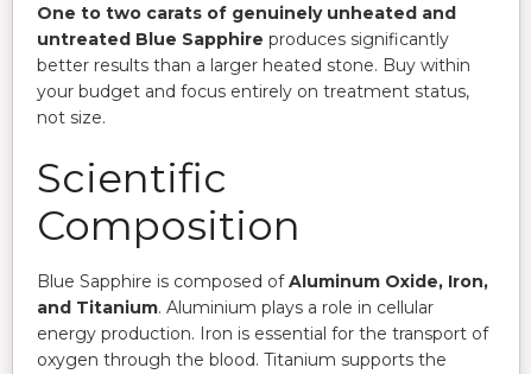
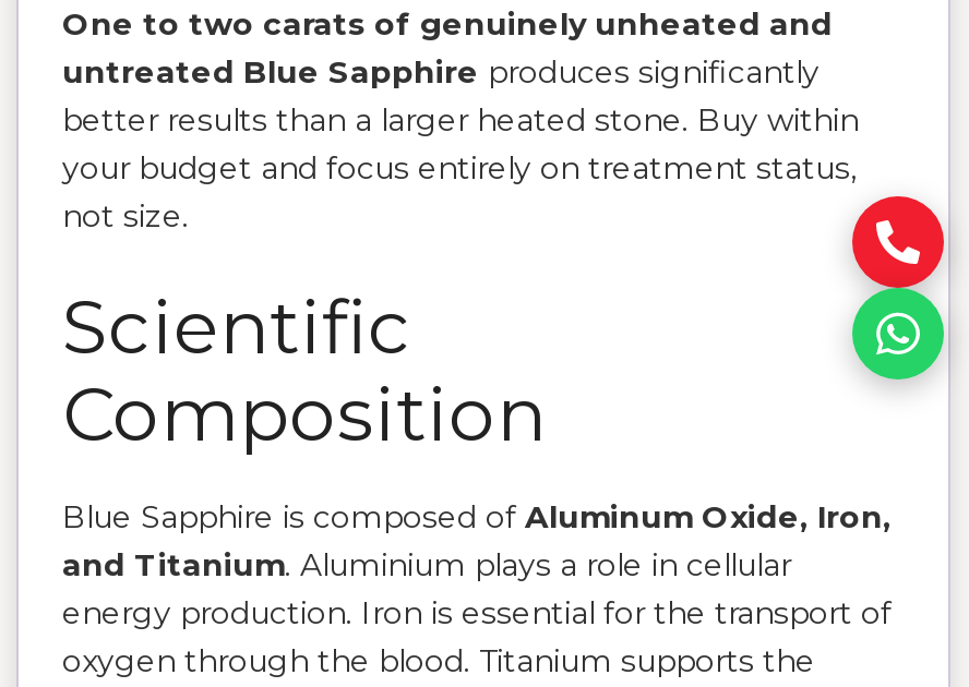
none -> [848,194,946,390] [image]

